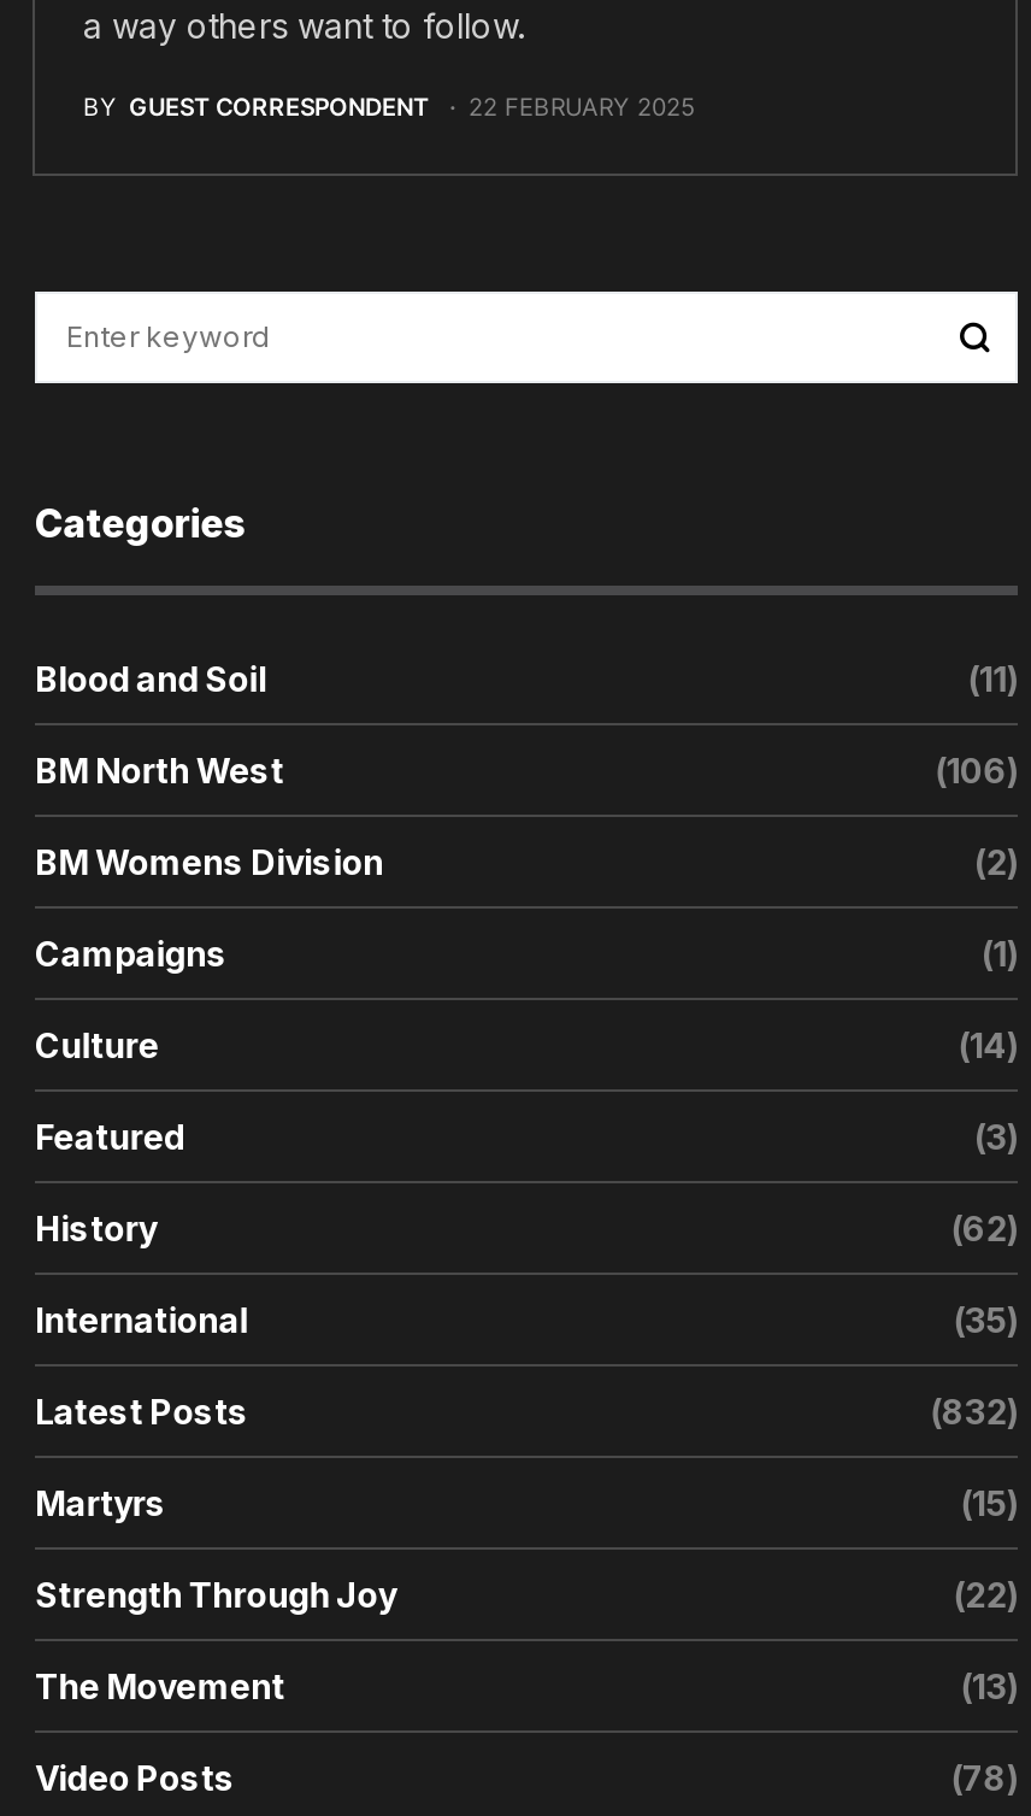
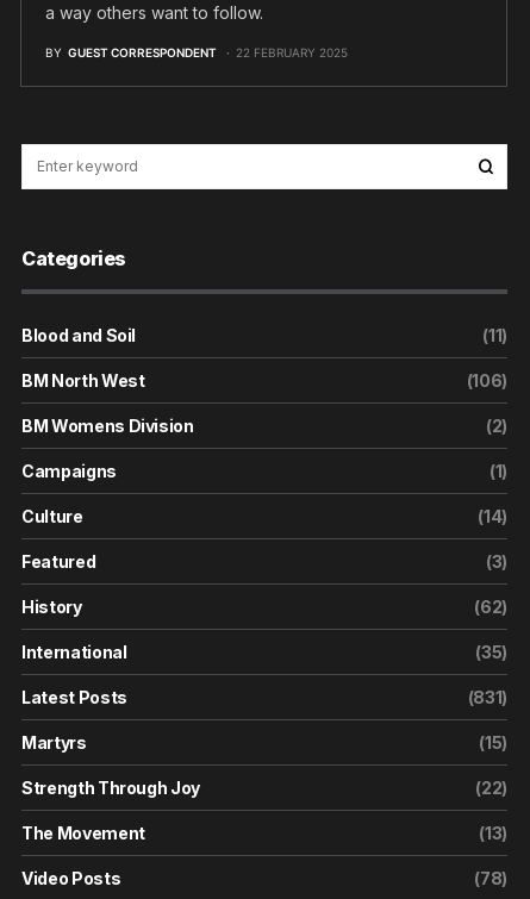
[931,1392,1018,1433] (832) -> [468,688,507,708] (831)

